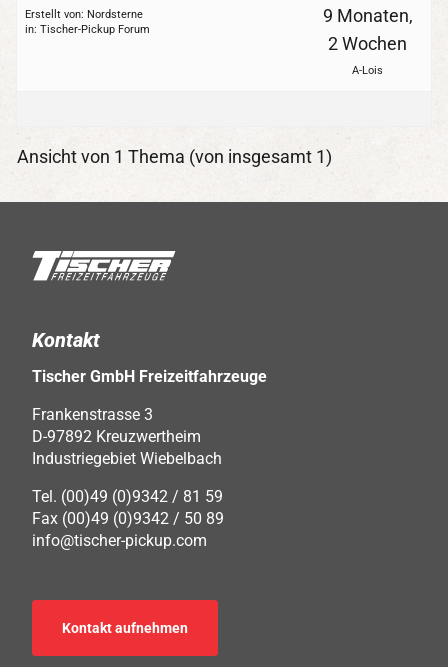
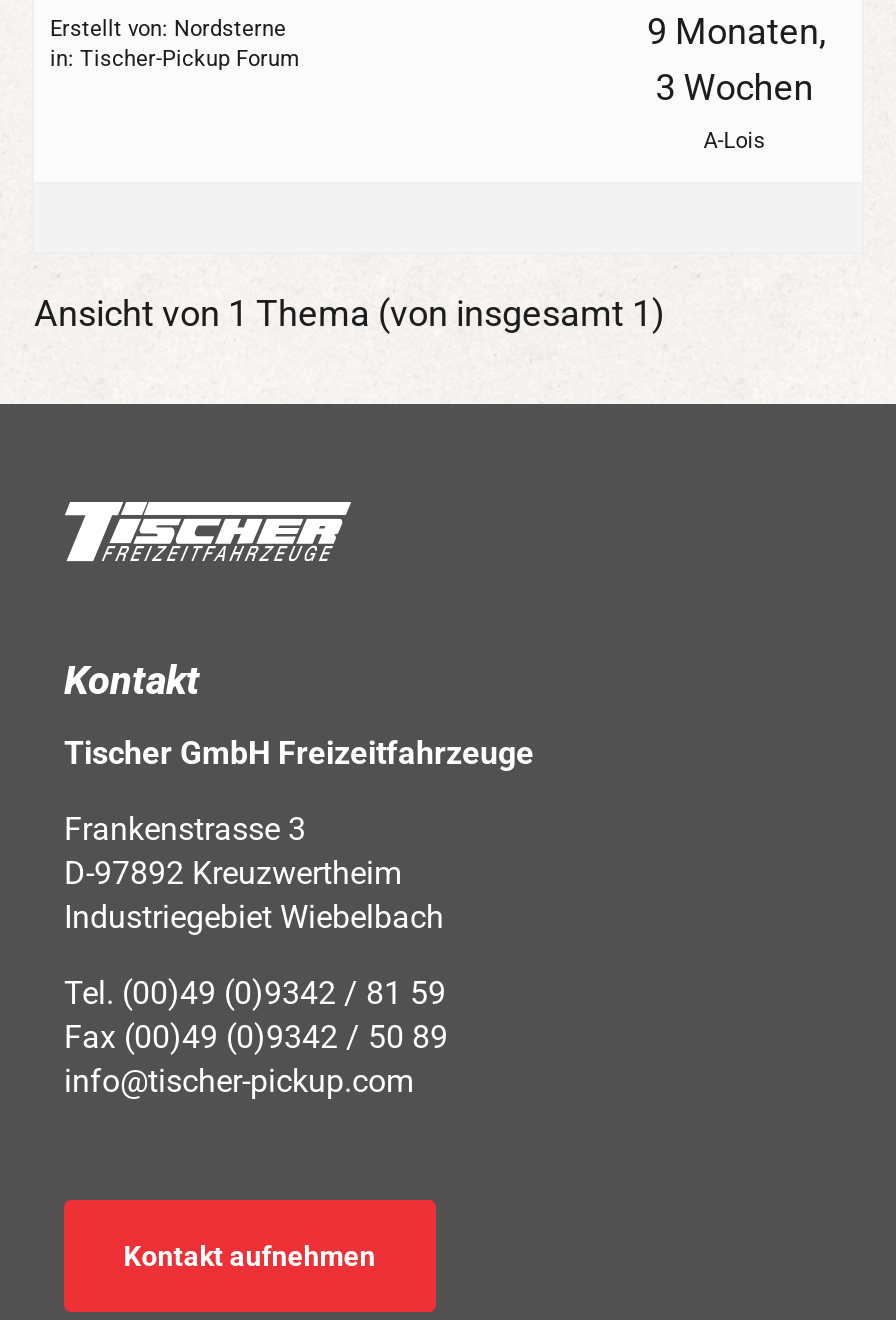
[328,33,407,54] 2 Wochen -> [655,66,813,108] 3 Wochen

